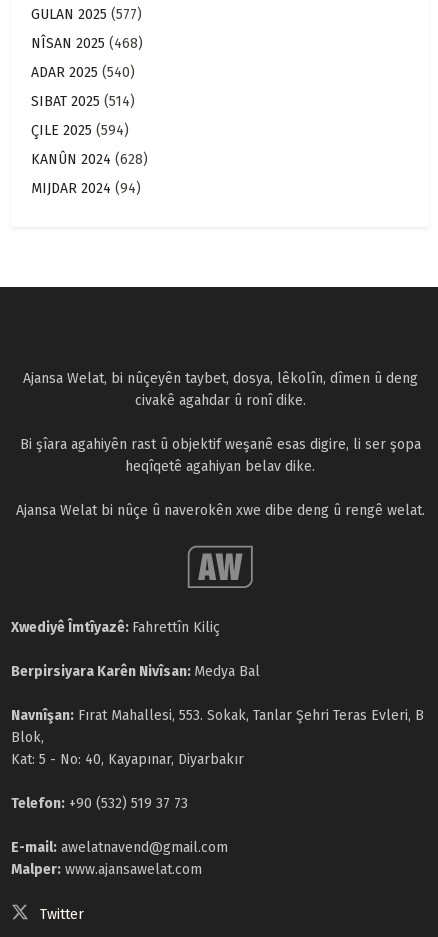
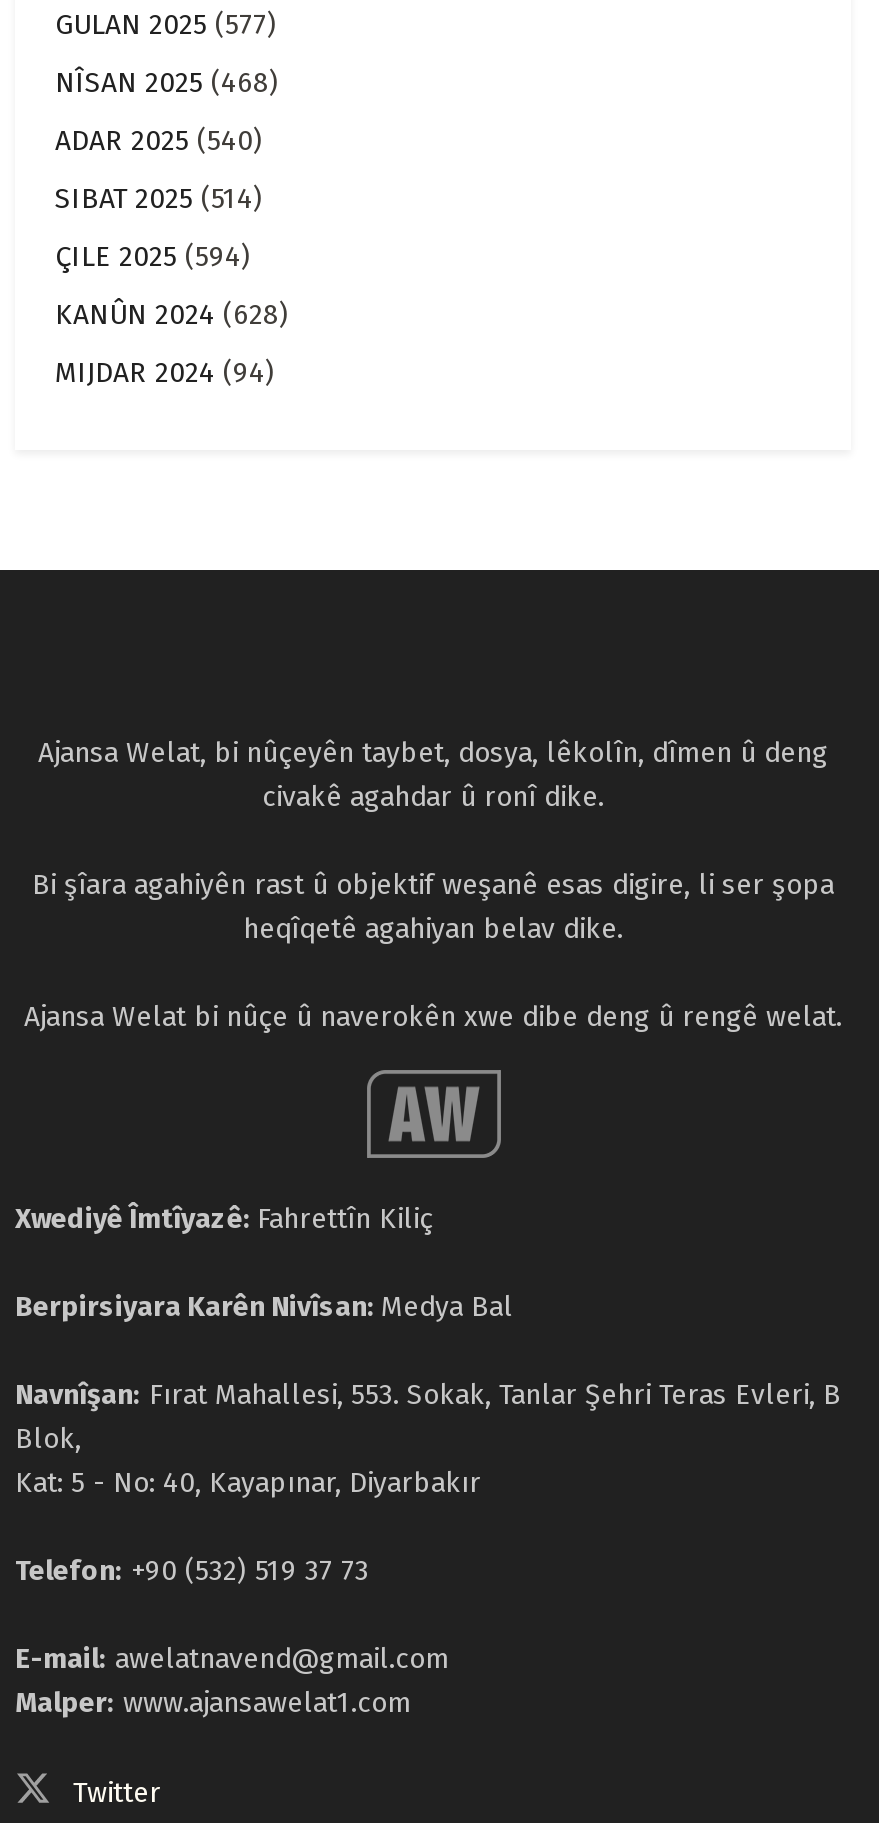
[11,861,202,878] Malper: www.ajansawelat.com -> [15,1686,411,1720] Malper: www.ajansawelat1.com

